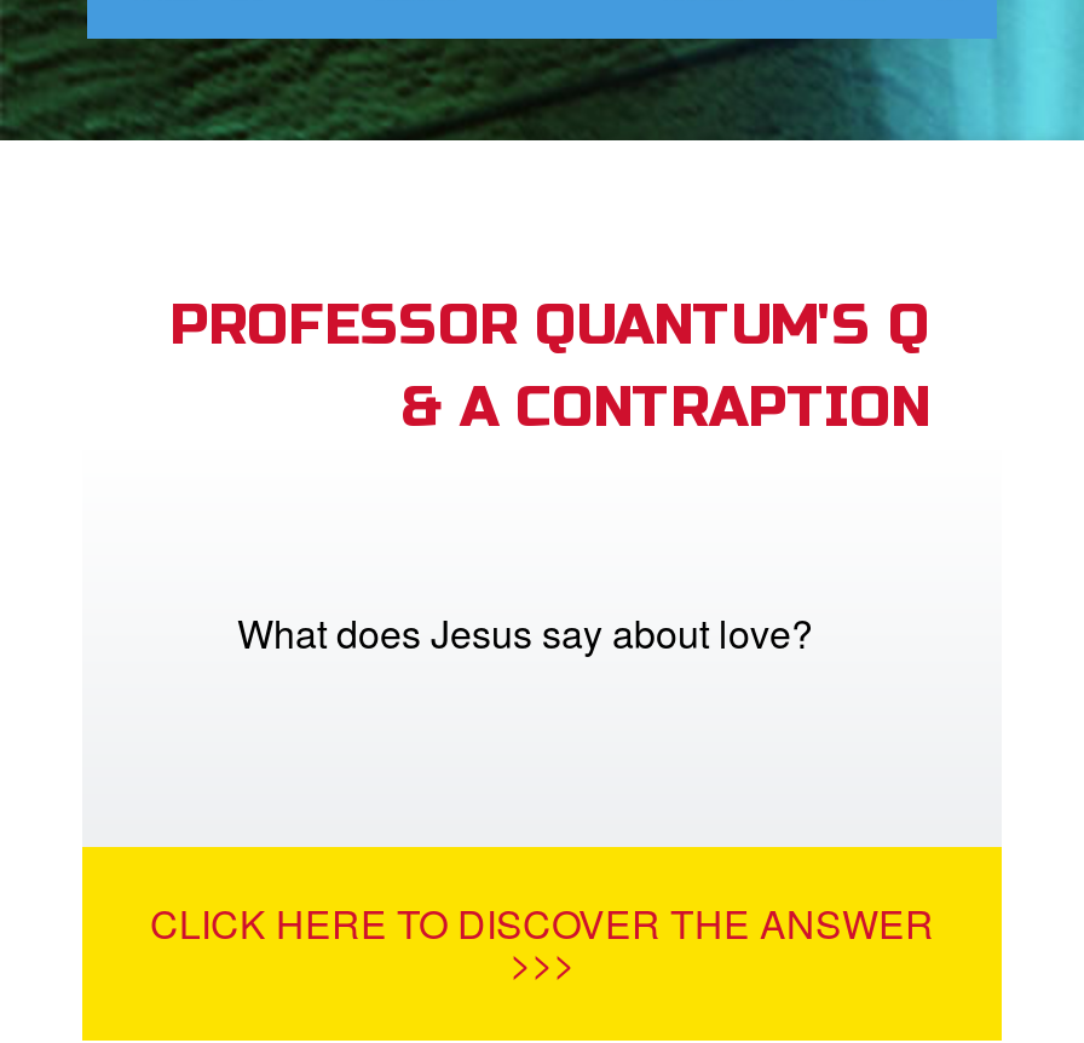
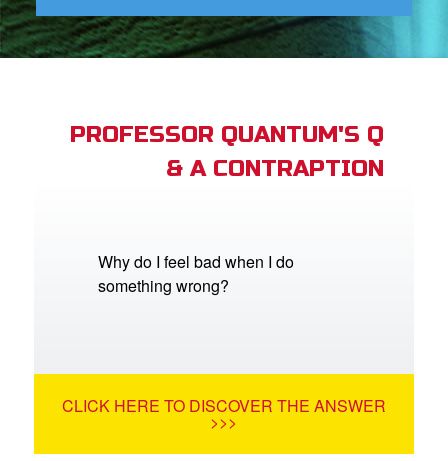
[237,605,813,661] What does Jesus say about love? -> [98,250,294,297] Why do I feel bad when I do | something wrong?

